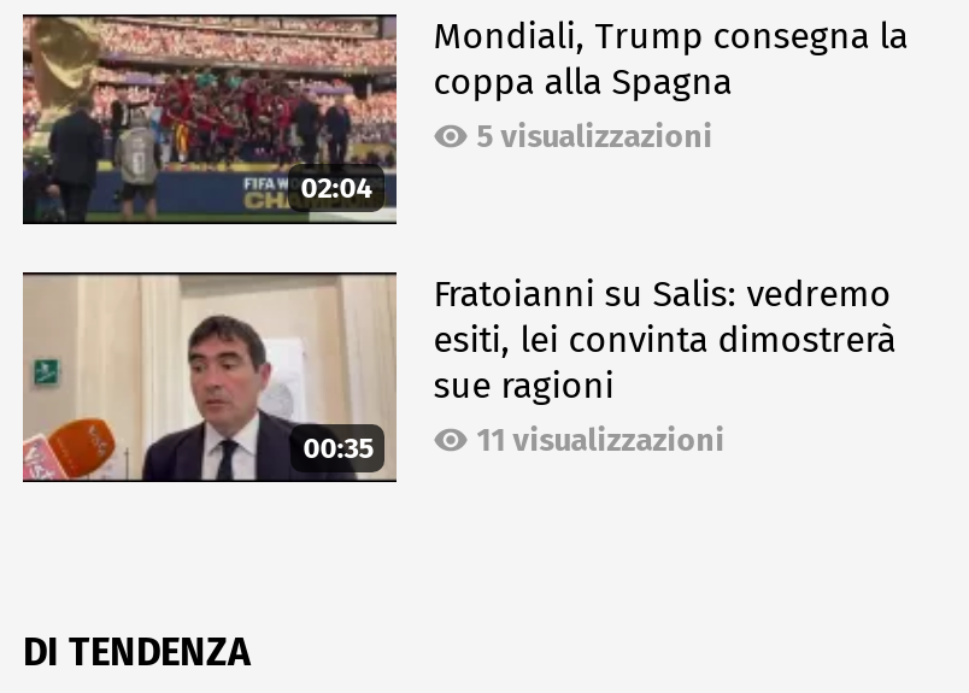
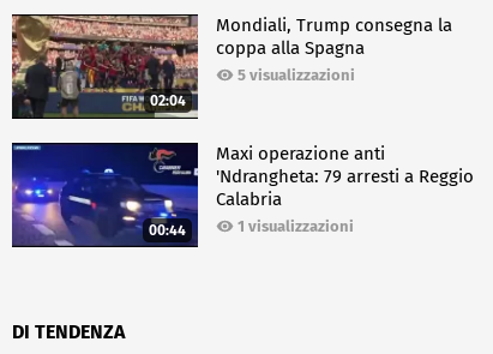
[20,272,399,482] [image] | 00:35 -> [11,143,199,247] [image] | 00:44
[433,273,896,459] Fratoianni su Salis: vedremo | esiti, lei convinta dimostrerà | sue ragioni | 11 visualizzazioni -> [216,143,474,236] Maxi operazione anti | 'Ndrangheta: 79 arresti a Reggio | Calabria | 1 visualizzazioni

